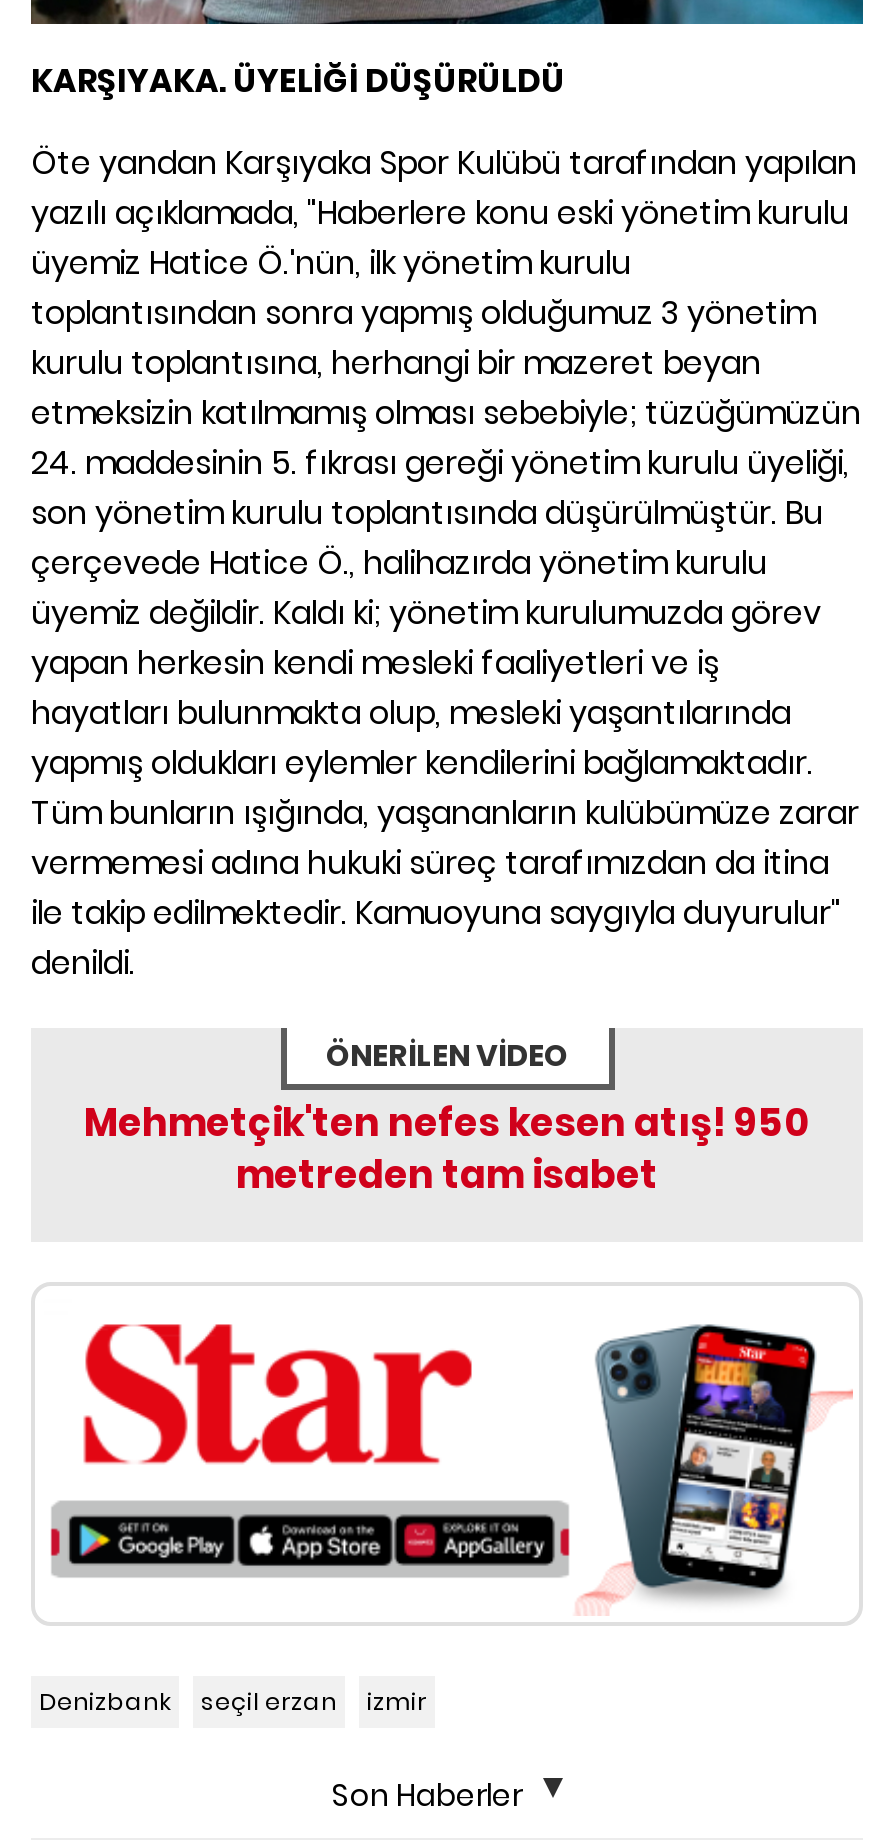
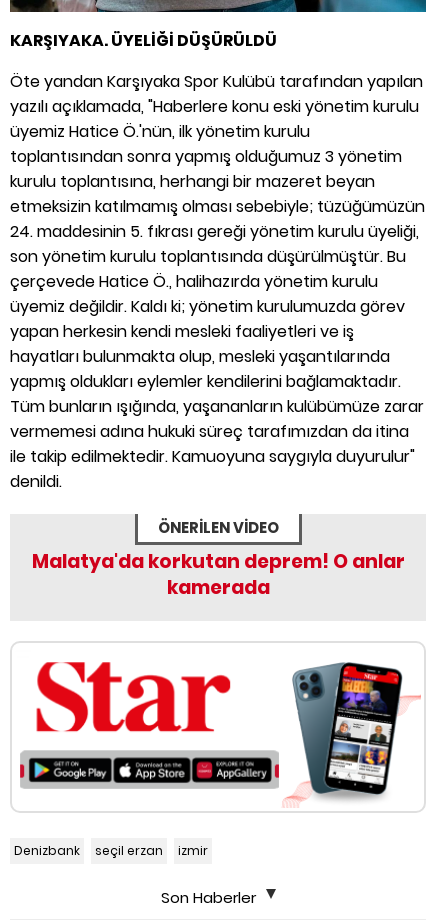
[84,1095,810,1201] Mehmetçik'ten nefes kesen atış! 950 | metreden tam isabet -> [31,548,404,601] Malatya'da korkutan deprem! O anlar | kamerada

